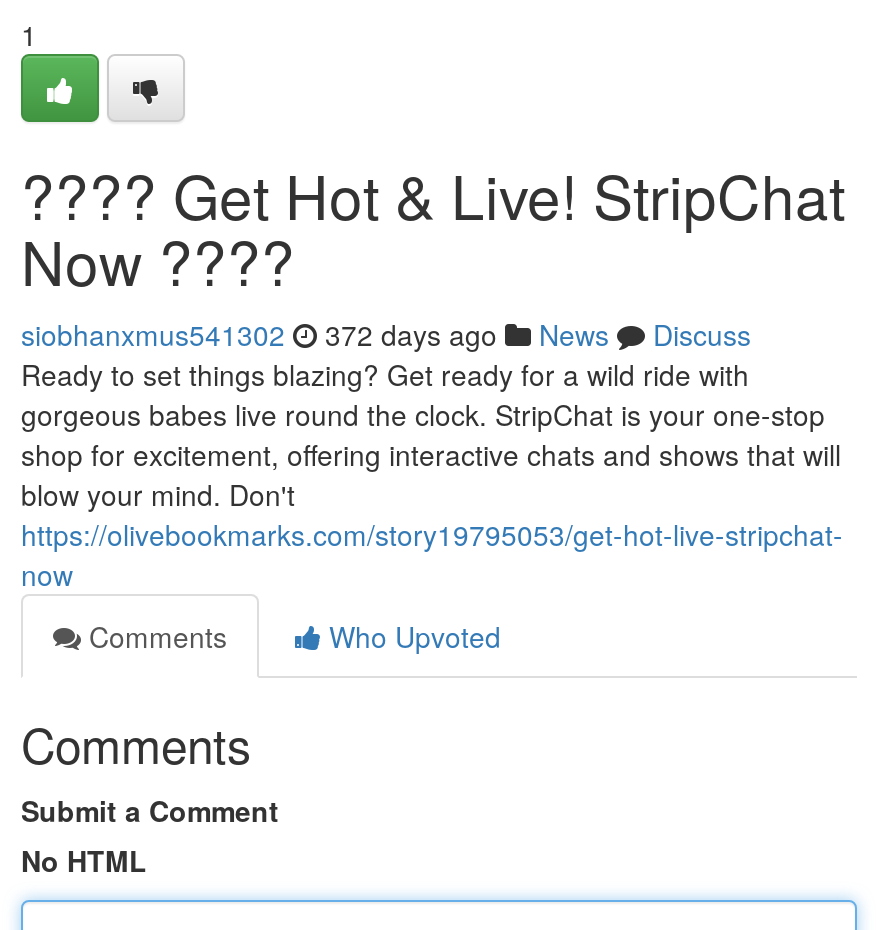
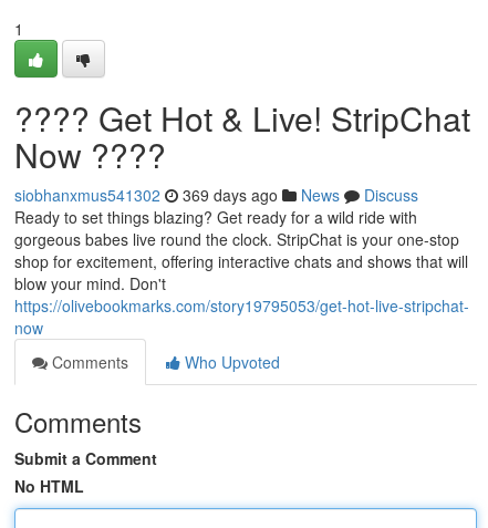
[21,314,751,354] siobhanxmus541302 372 days ago News Discuss -> [14,184,418,206] siobhanxmus541302 369 days ago News Discuss

